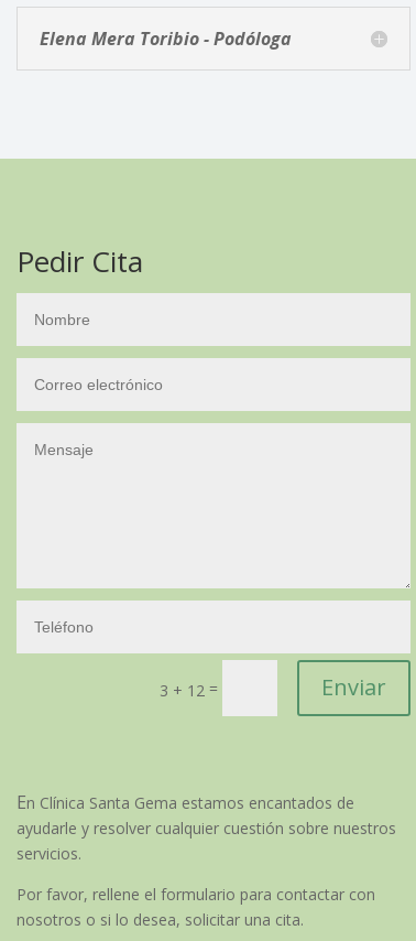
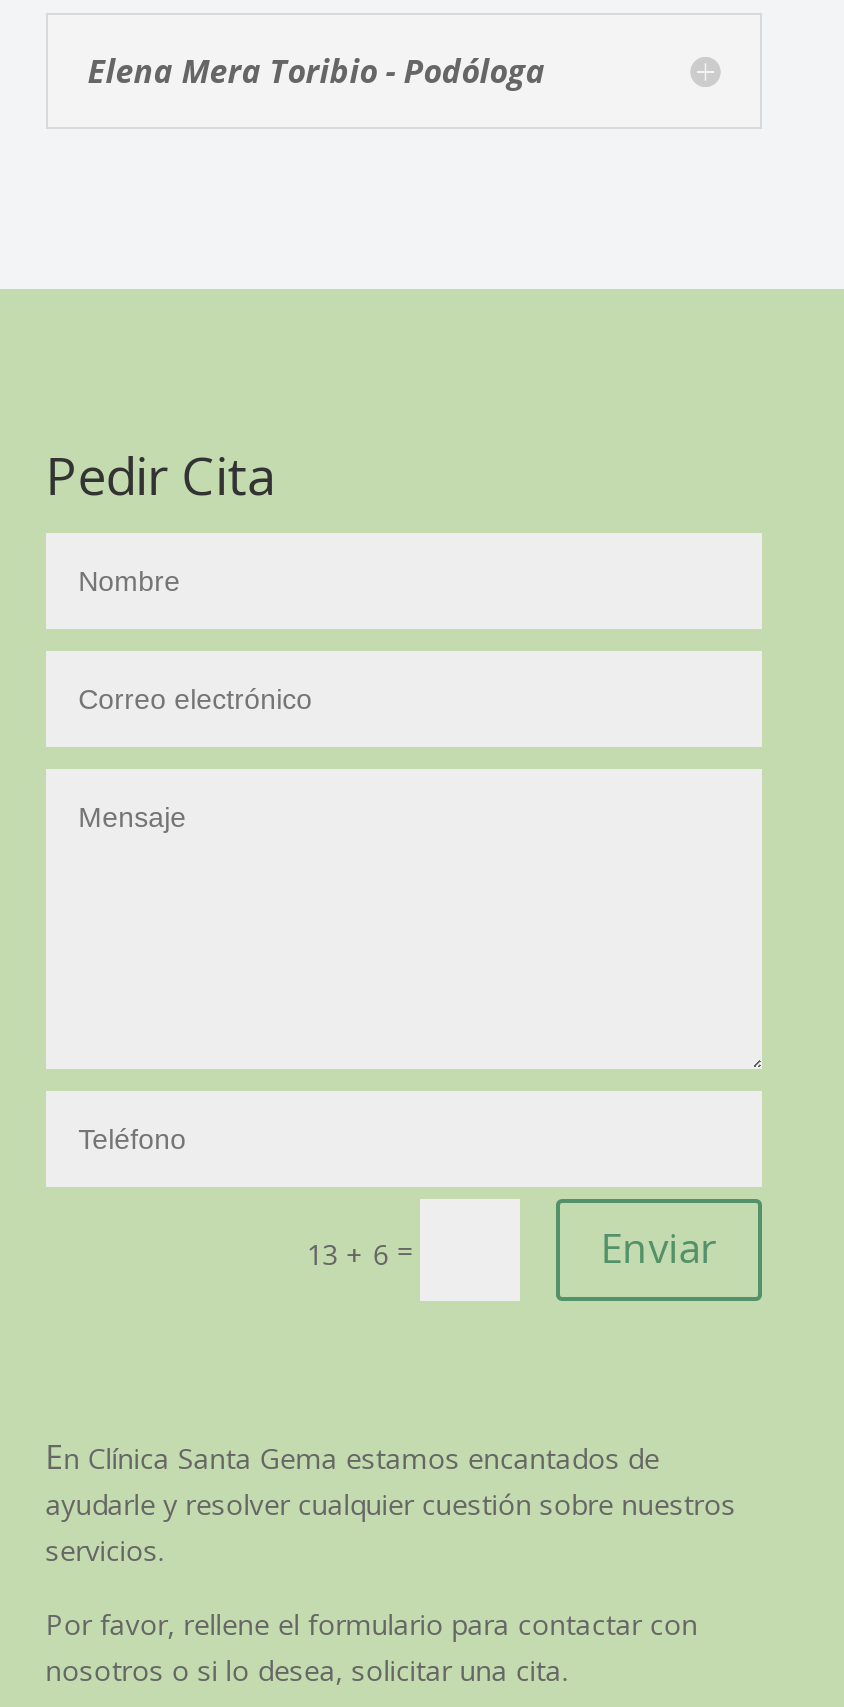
[160,678,223,700] 3 + 12 = -> [306,1231,420,1272] 13 + 6 =

